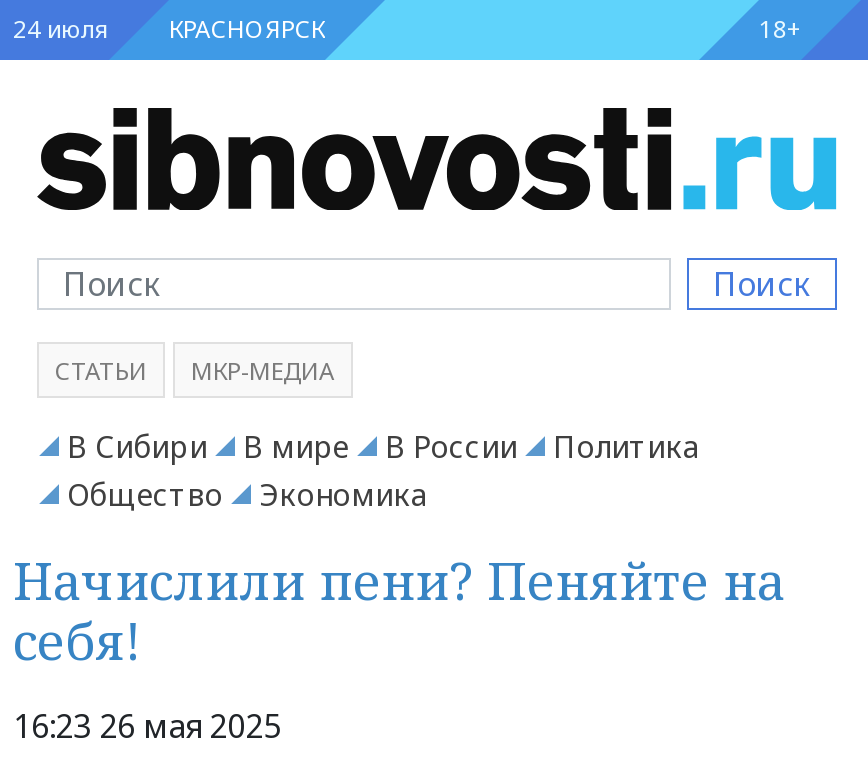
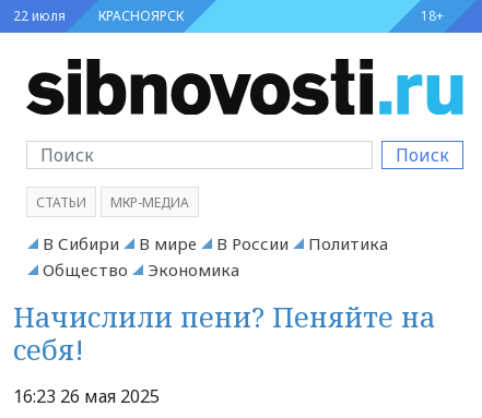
[13,12,325,46] 24 июля КРАСНОЯРСК -> [13,7,184,25] 22 июля КРАСНОЯРСК

